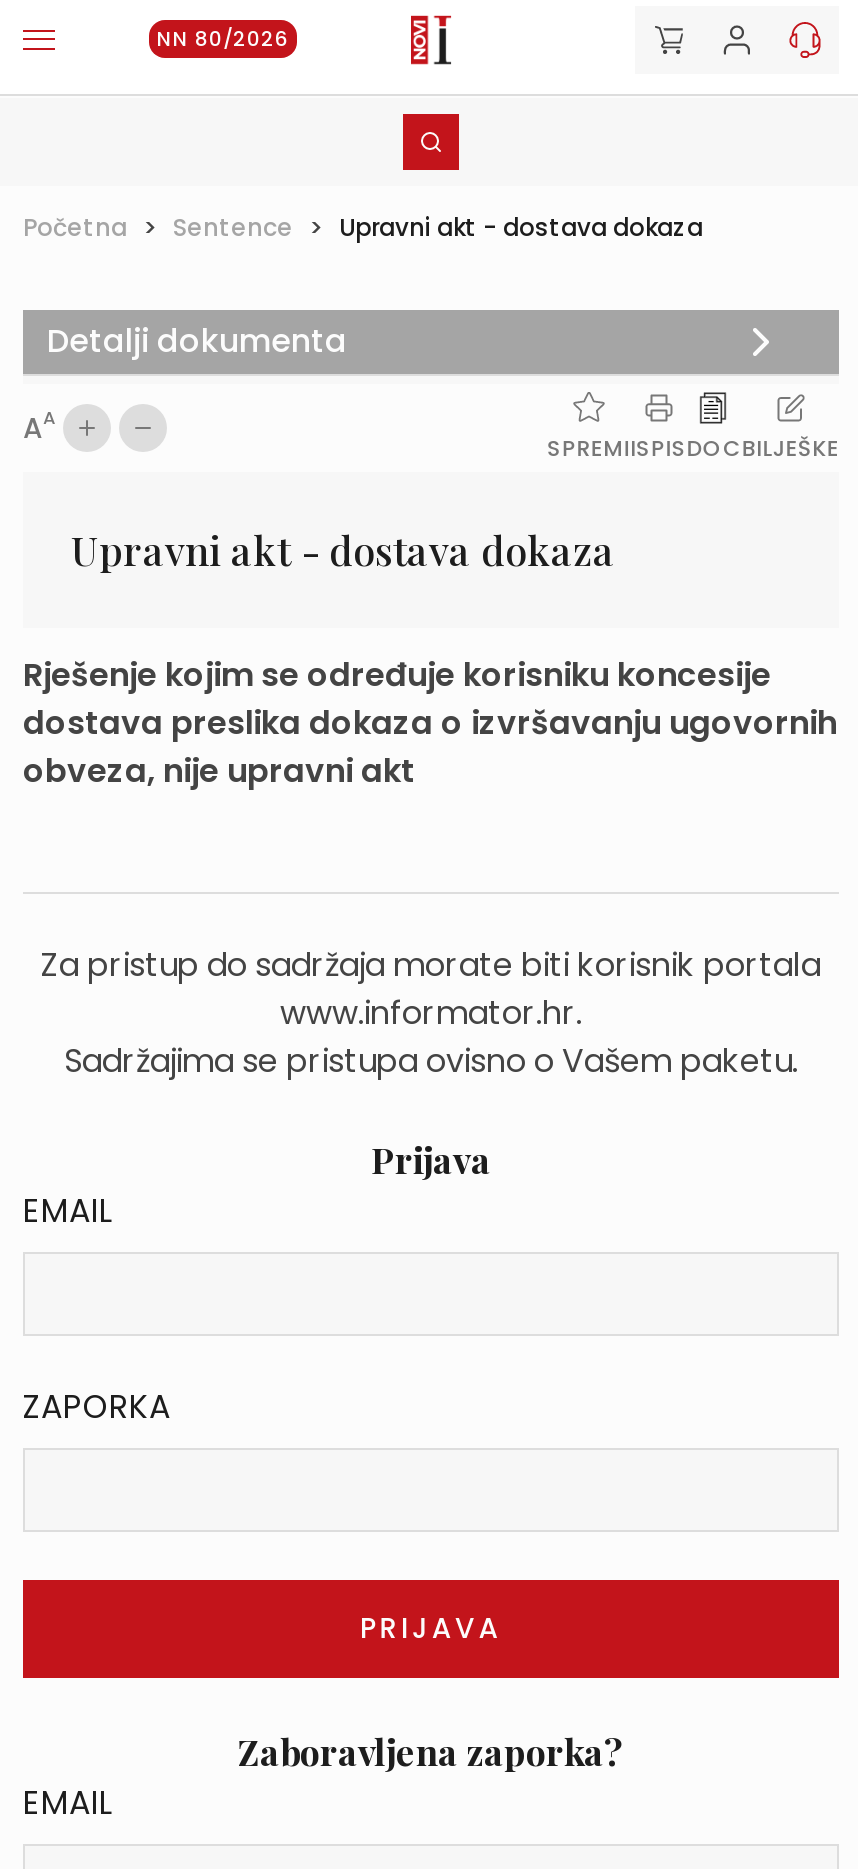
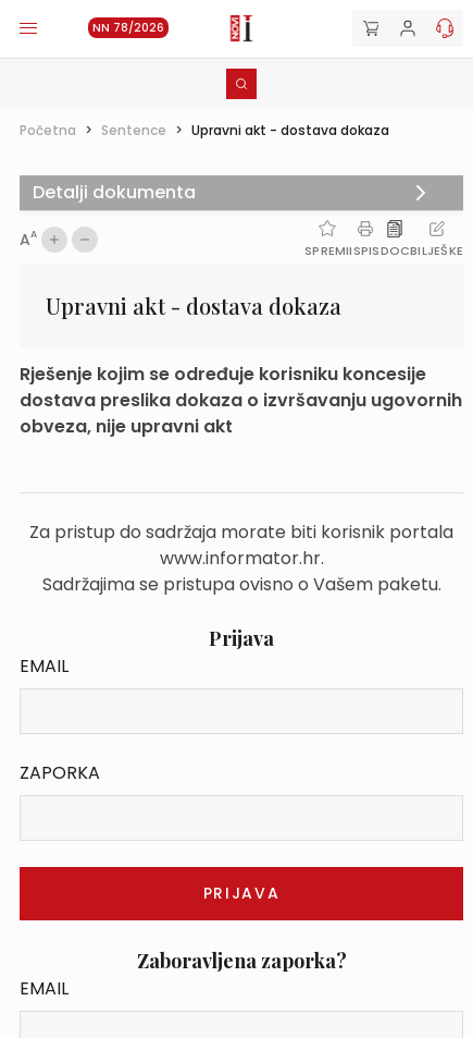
[157,24,289,54] NN 80/2026 -> [92,20,164,36] NN 78/2026

